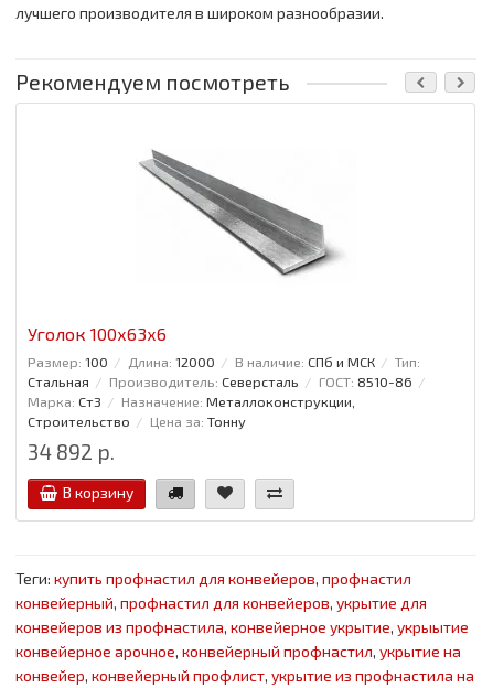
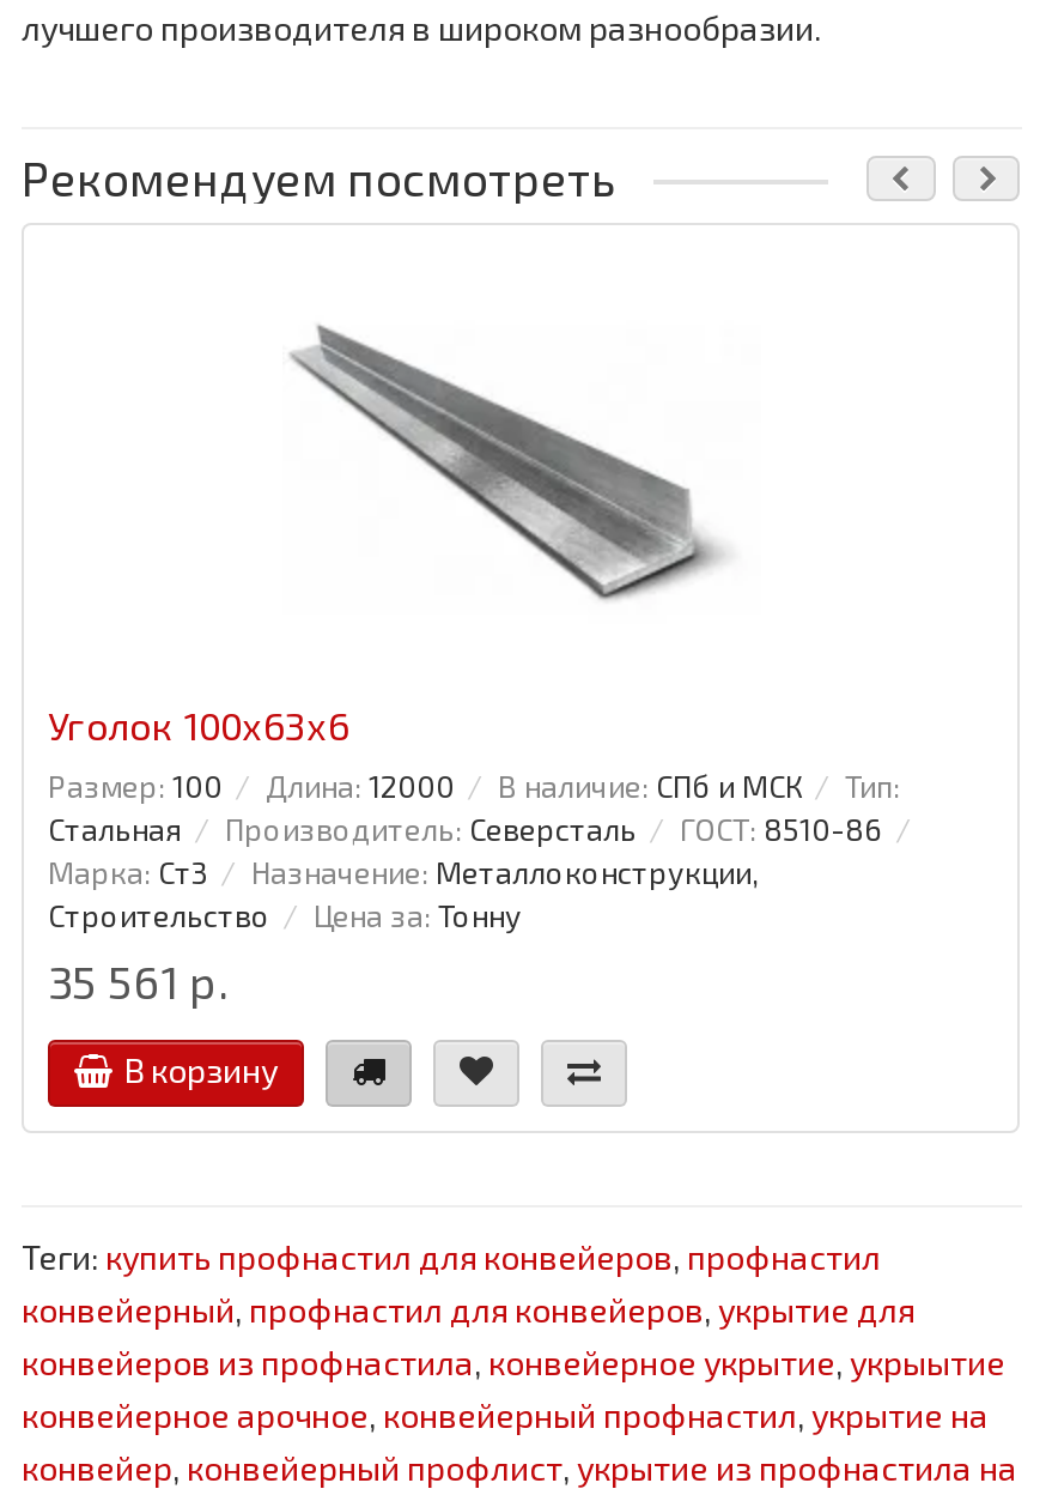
[28,439,115,465] 34 892 р. -> [48,954,227,1010] 35 561 р.

